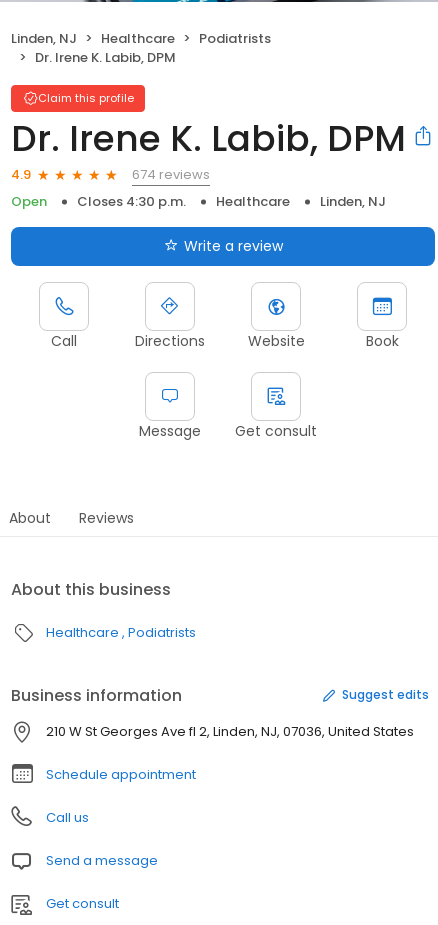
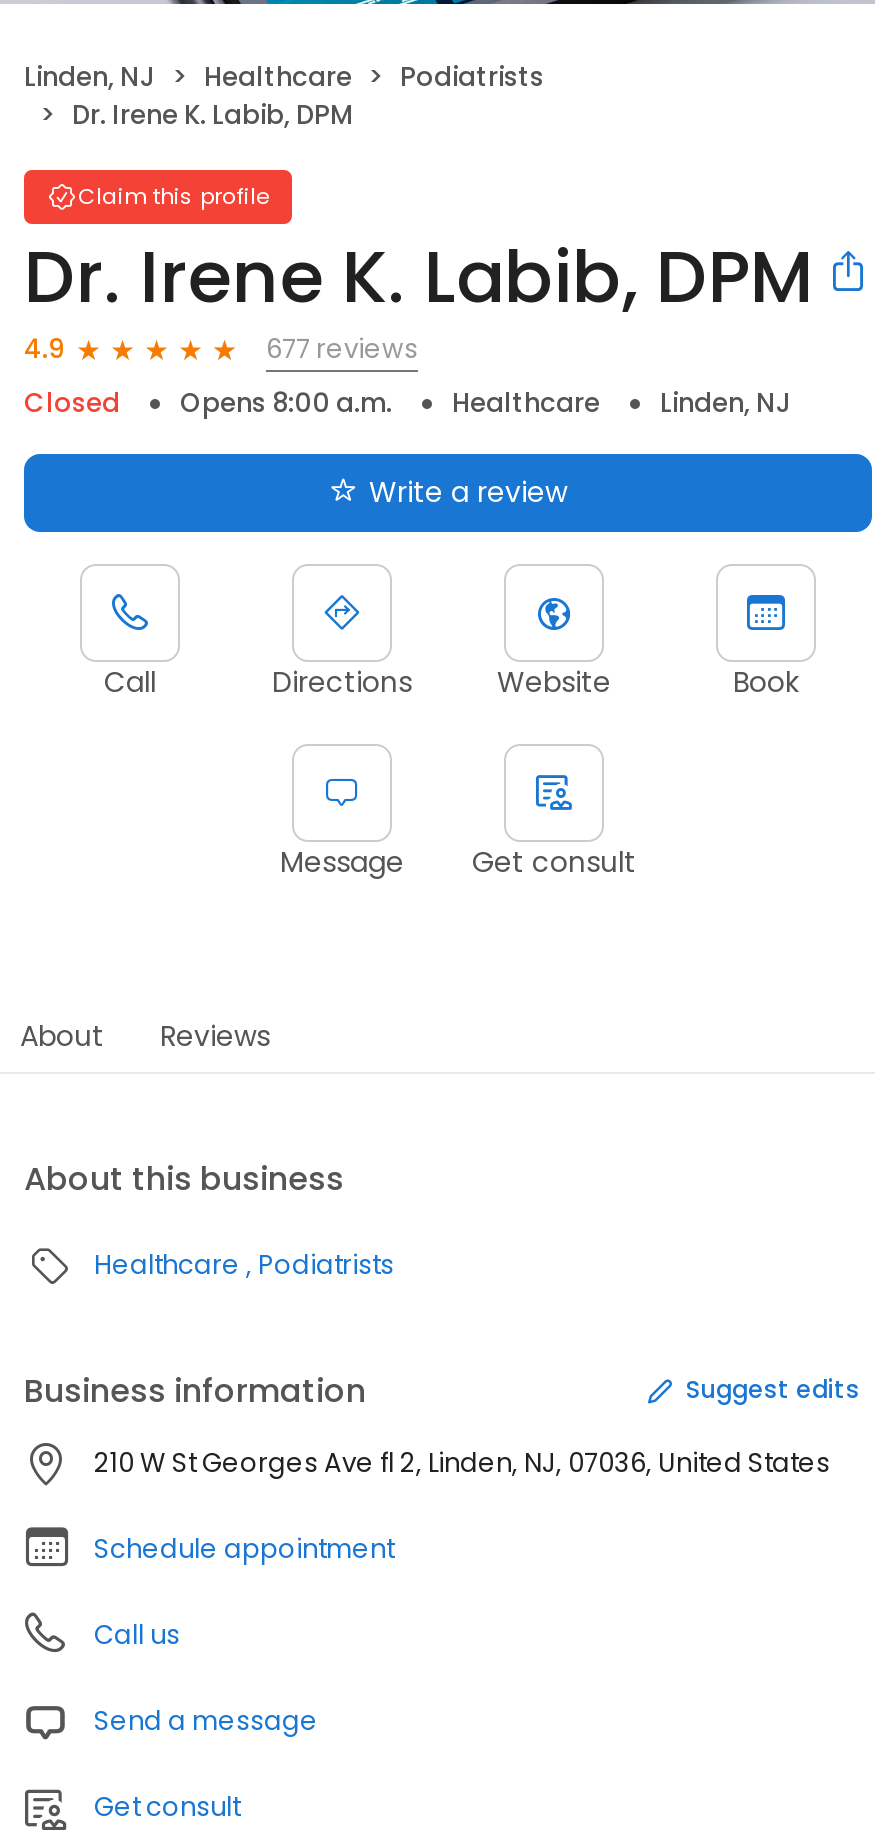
[11,165,210,211] 674 reviews | Open | Closes 4:30 p.m. -> [24,330,418,422] 677 reviews | Closed | Opens 8:00 a.m.

